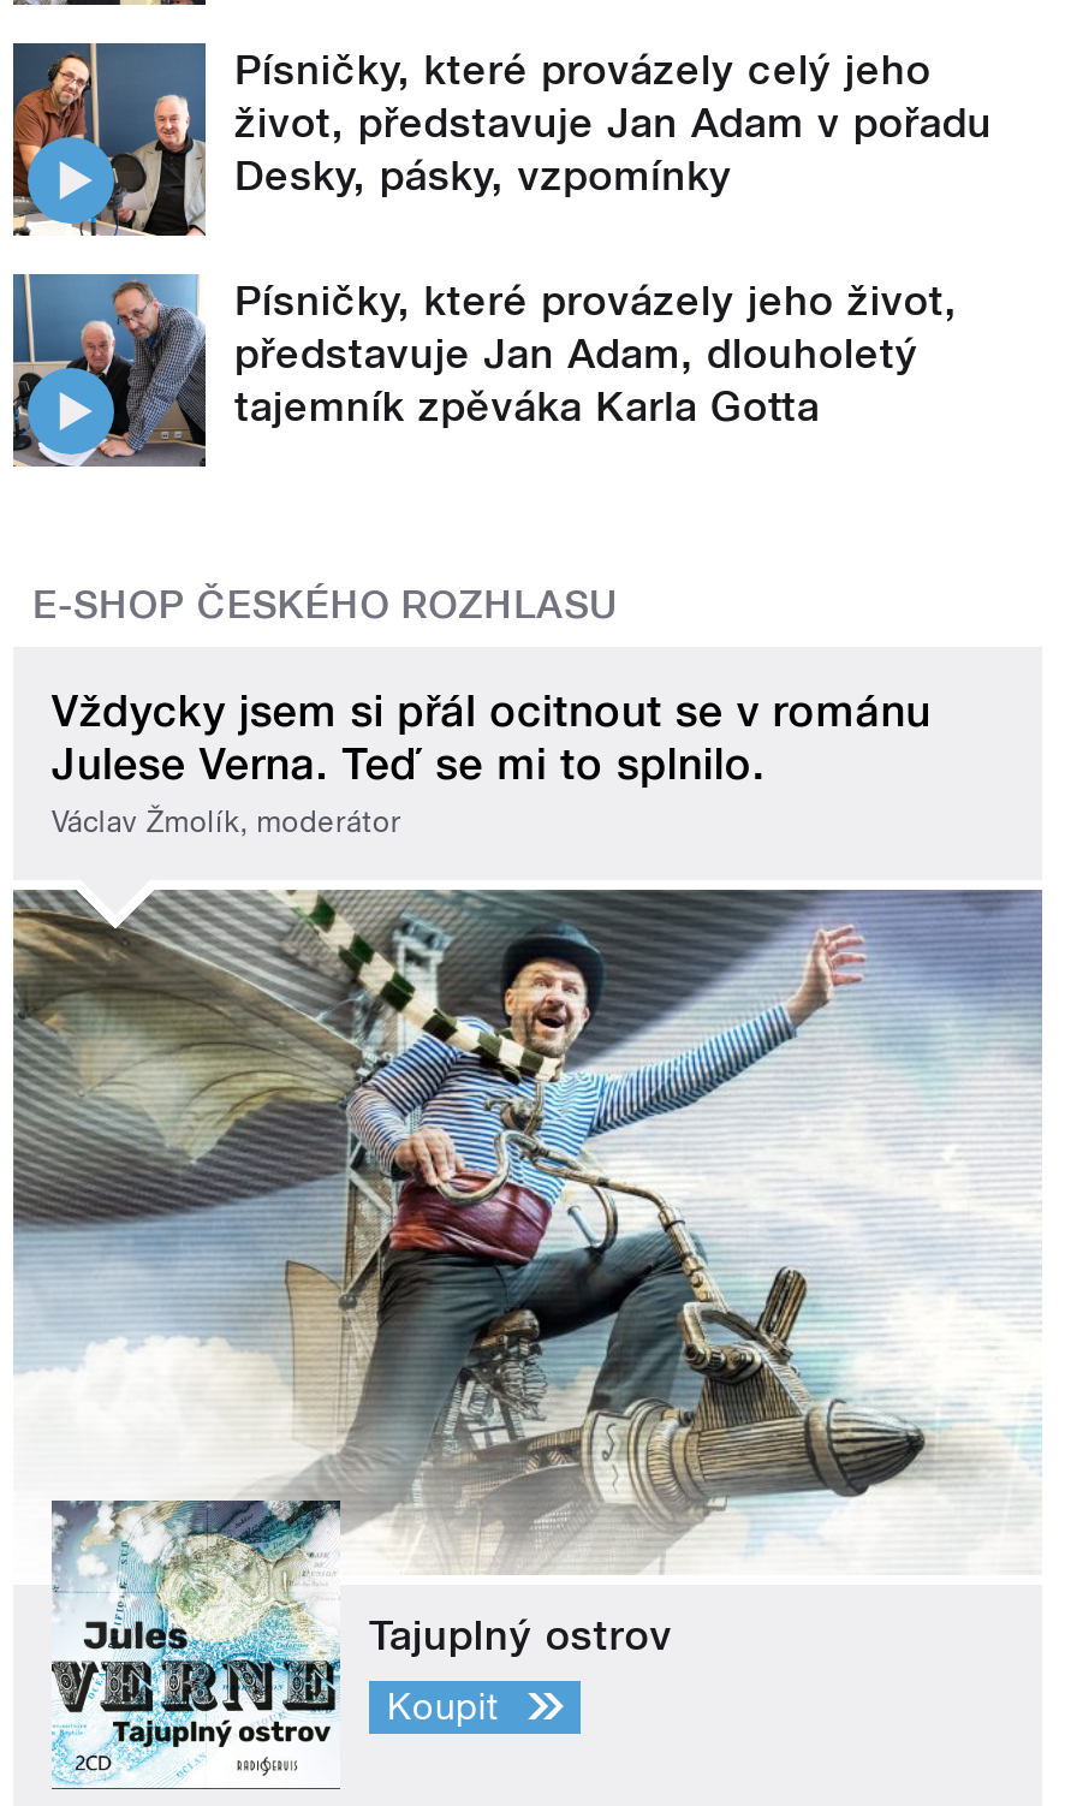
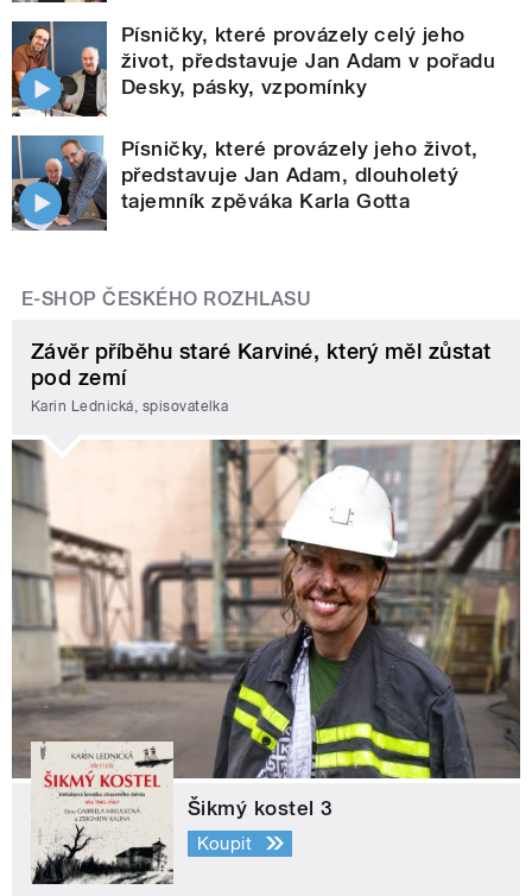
[52,686,931,839] Vždycky jsem si přál ocitnout se v románu | Julese Verna. Teď se mi to splnilo. | Václav Žmolík, moderátor -> [31,339,491,414] Závěr příběhu staré Karviné, který měl zůstat | pod zemí | Karin Lednická, spisovatelka
[13,887,1045,1789] [image] | Tajuplný ostrov -> [11,438,521,885] [image] | Šikmý kostel 3

